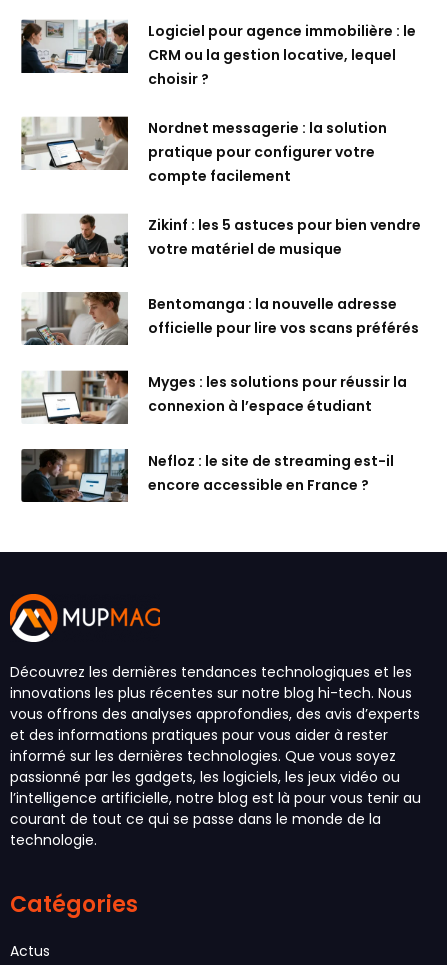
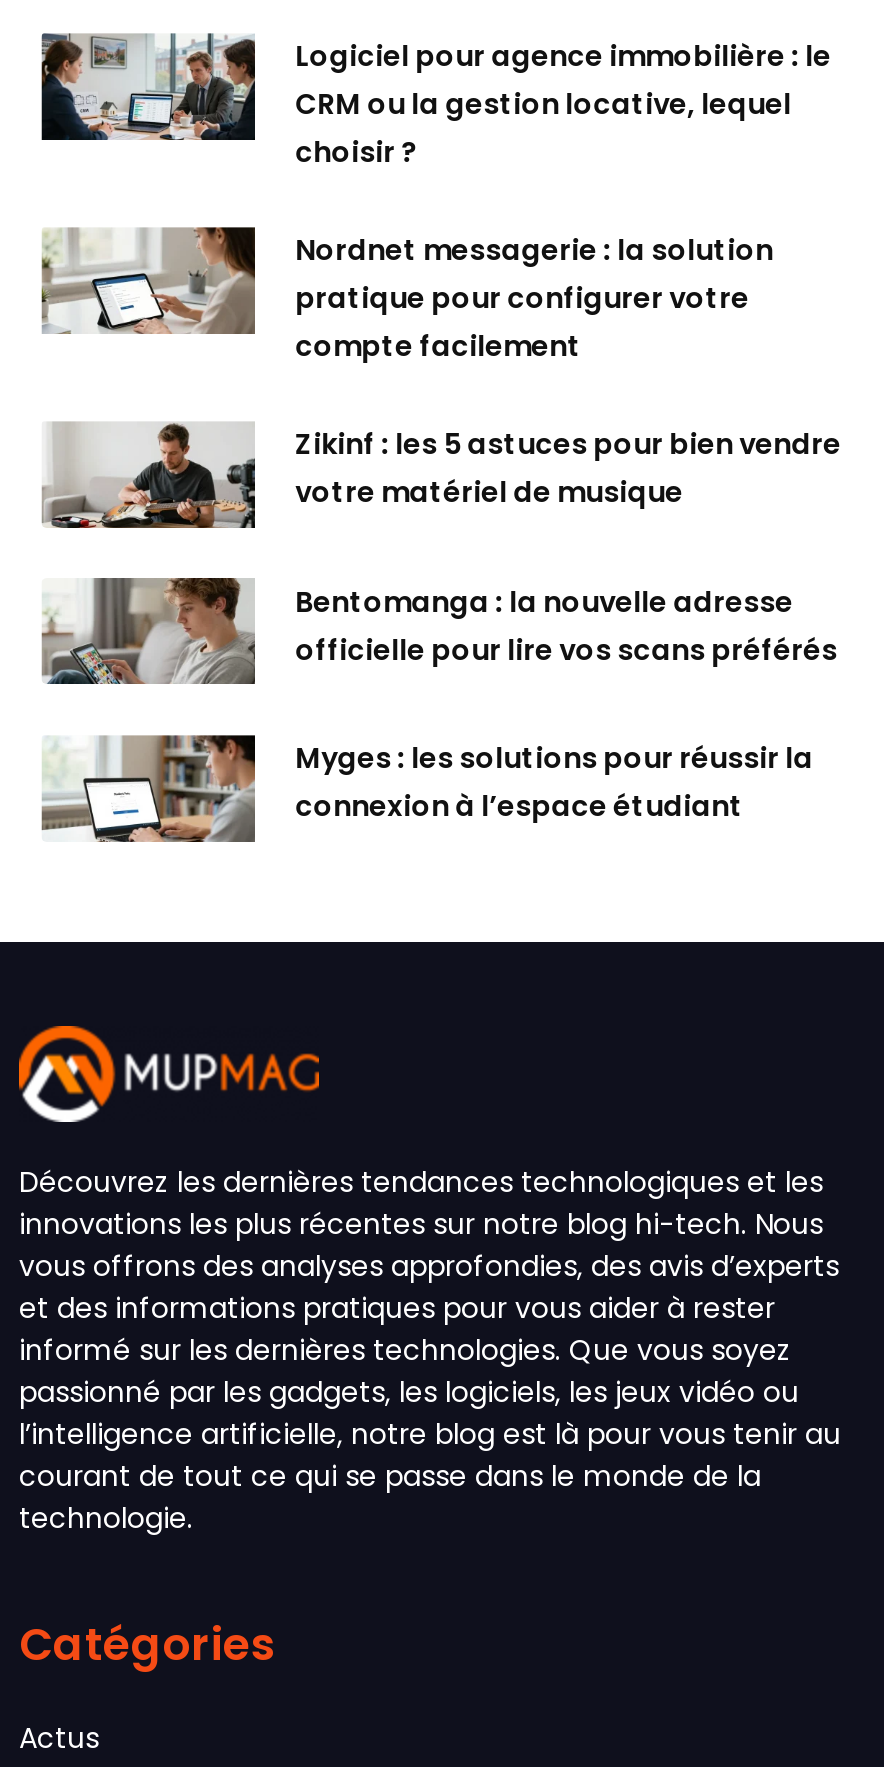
[20,448,394,503] [image] | Nefloz : le site de streaming est-il | encore accessible en France ? -> none

